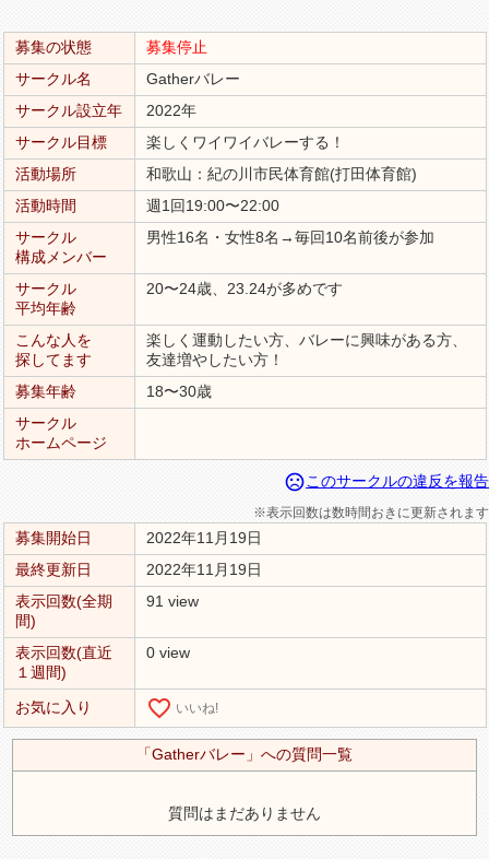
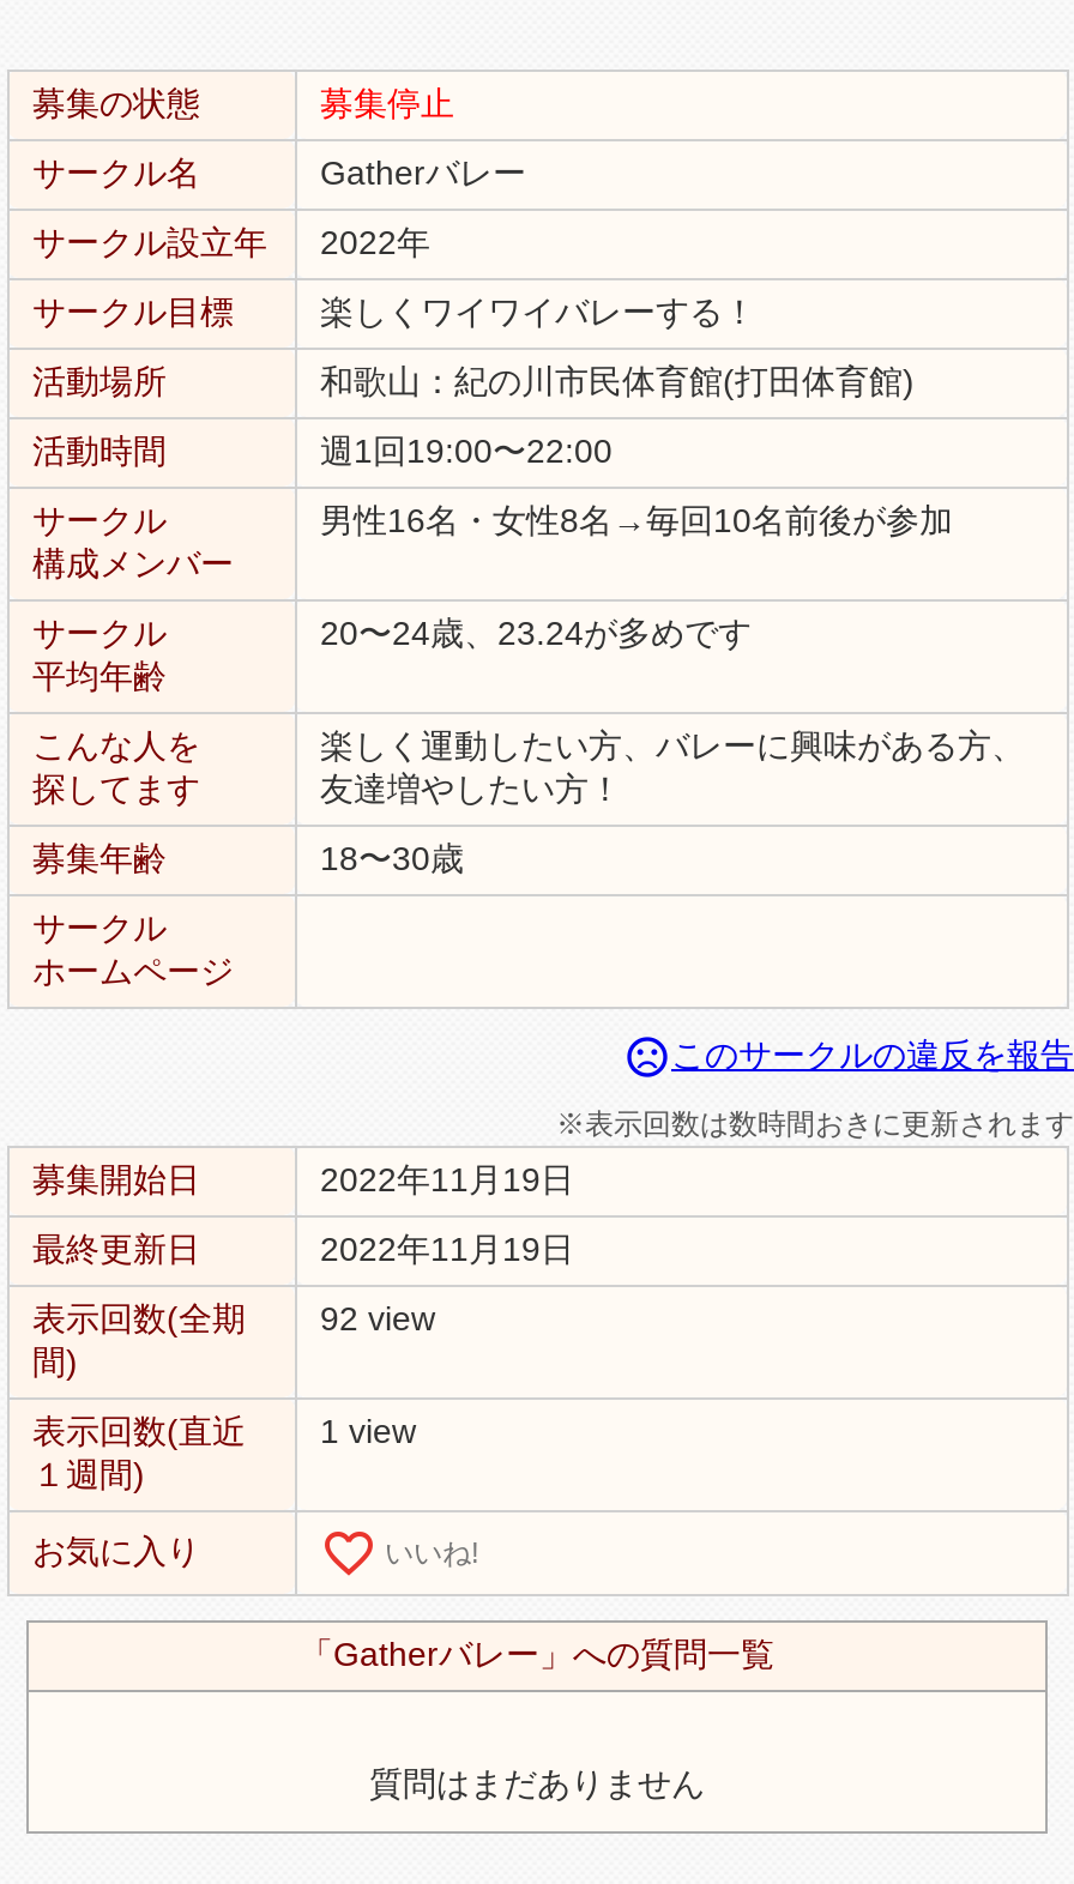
[15,592,198,610] 表示回数(全期 91 view -> [32,1299,435,1337] 表示回数(全期 92 view
[15,644,189,661] 表示回数(直近 0 view -> [32,1412,416,1450] 表示回数(直近 1 view

